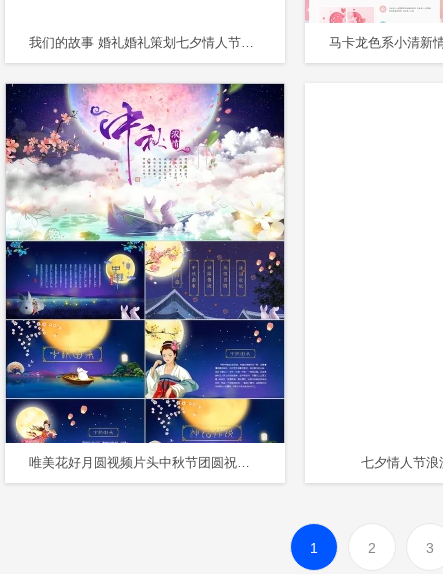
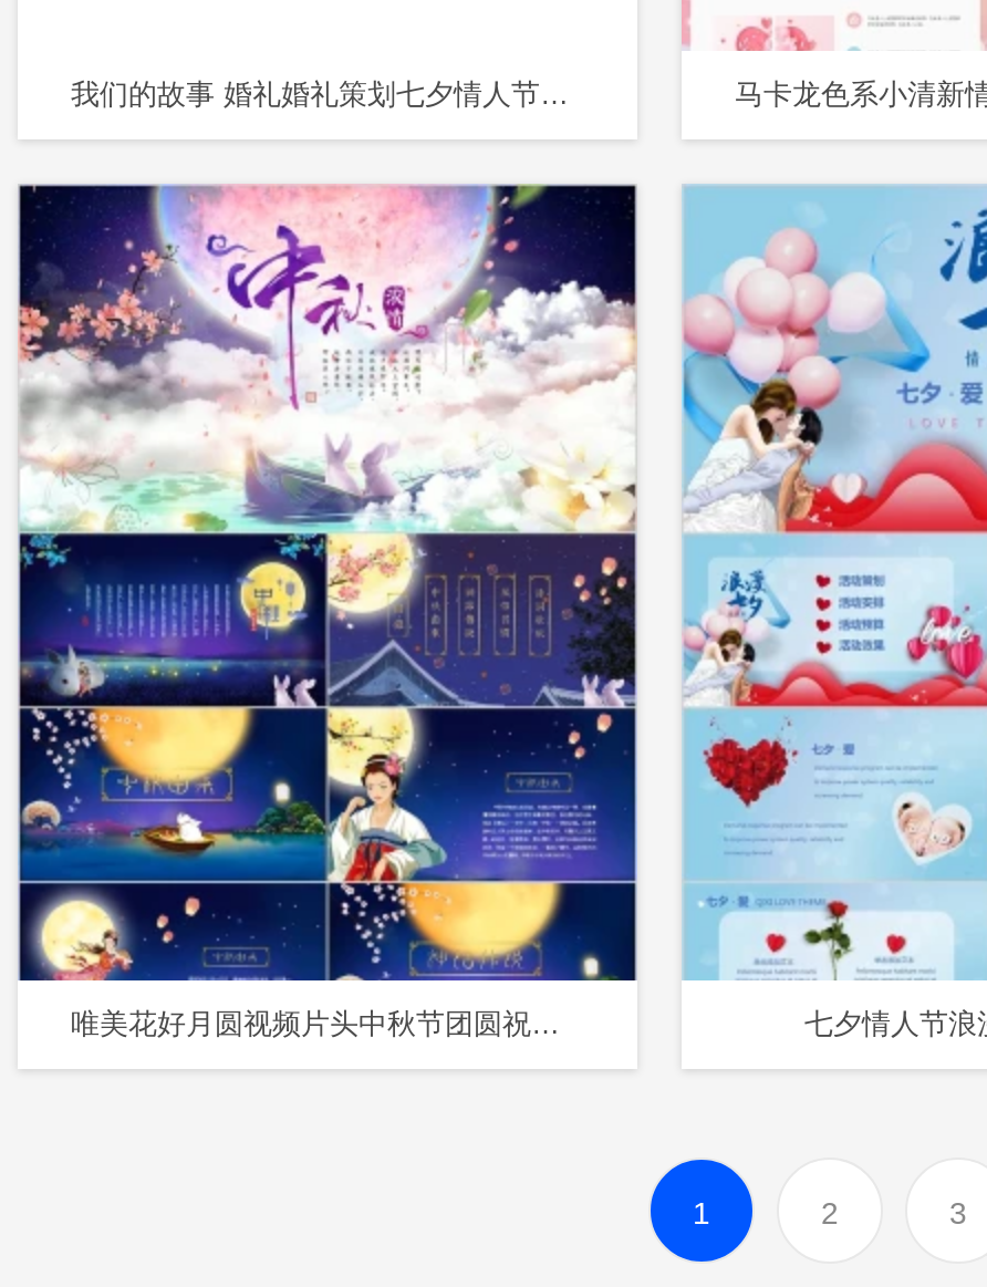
none -> [679,184,980,983] [image]

